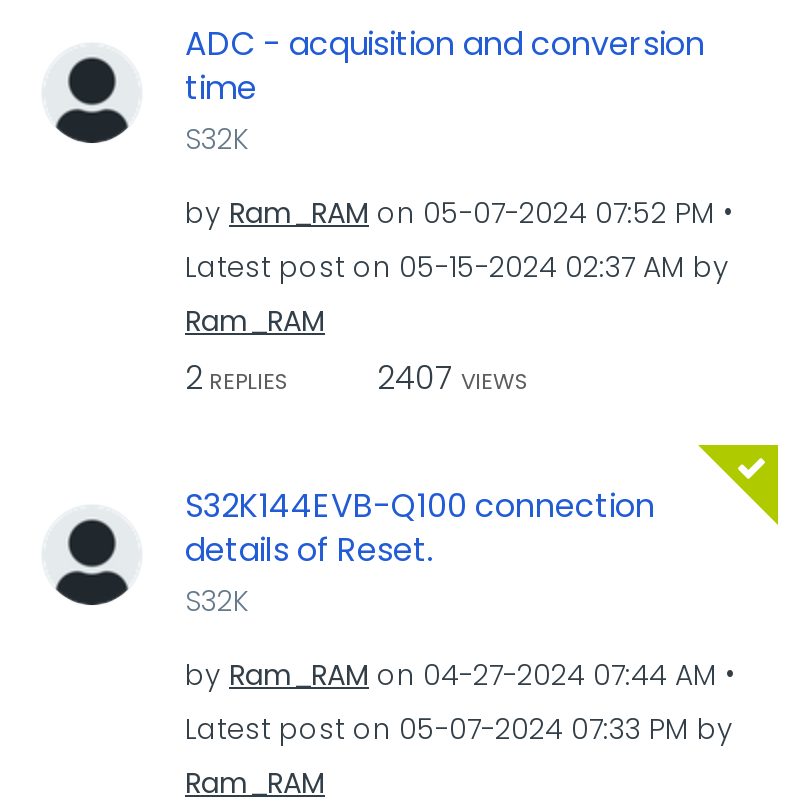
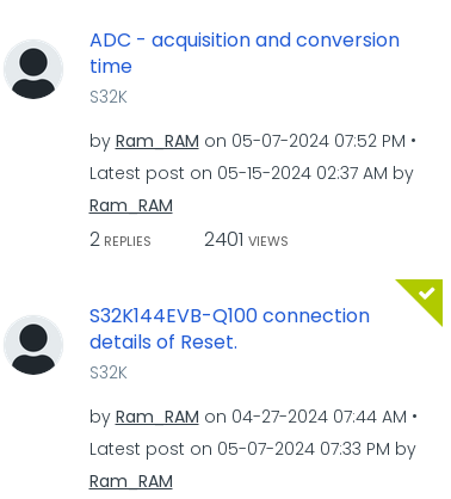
[185,355,529,401] 2 REPLIES 2407 VIEWS -> [89,226,288,253] 2 REPLIES 2401 VIEWS

